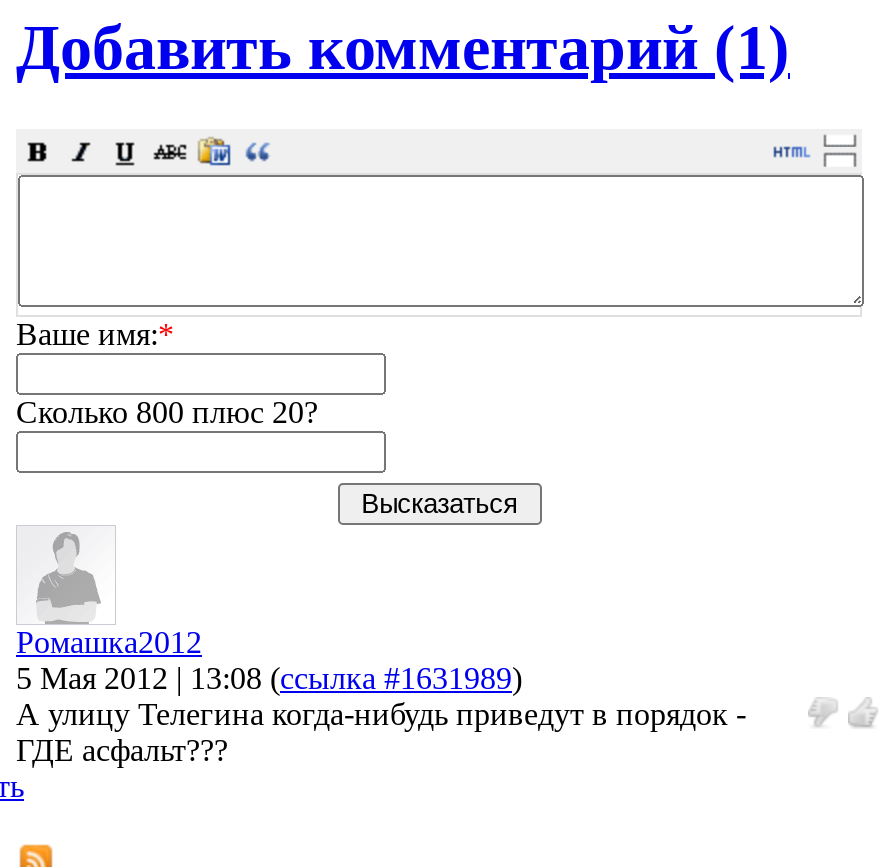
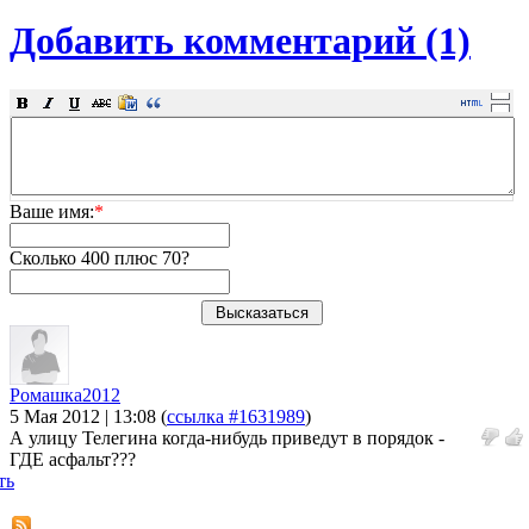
[16,395,318,429] Сколько 800 плюс 20? -> [10,248,189,268] Сколько 400 плюс 70?

